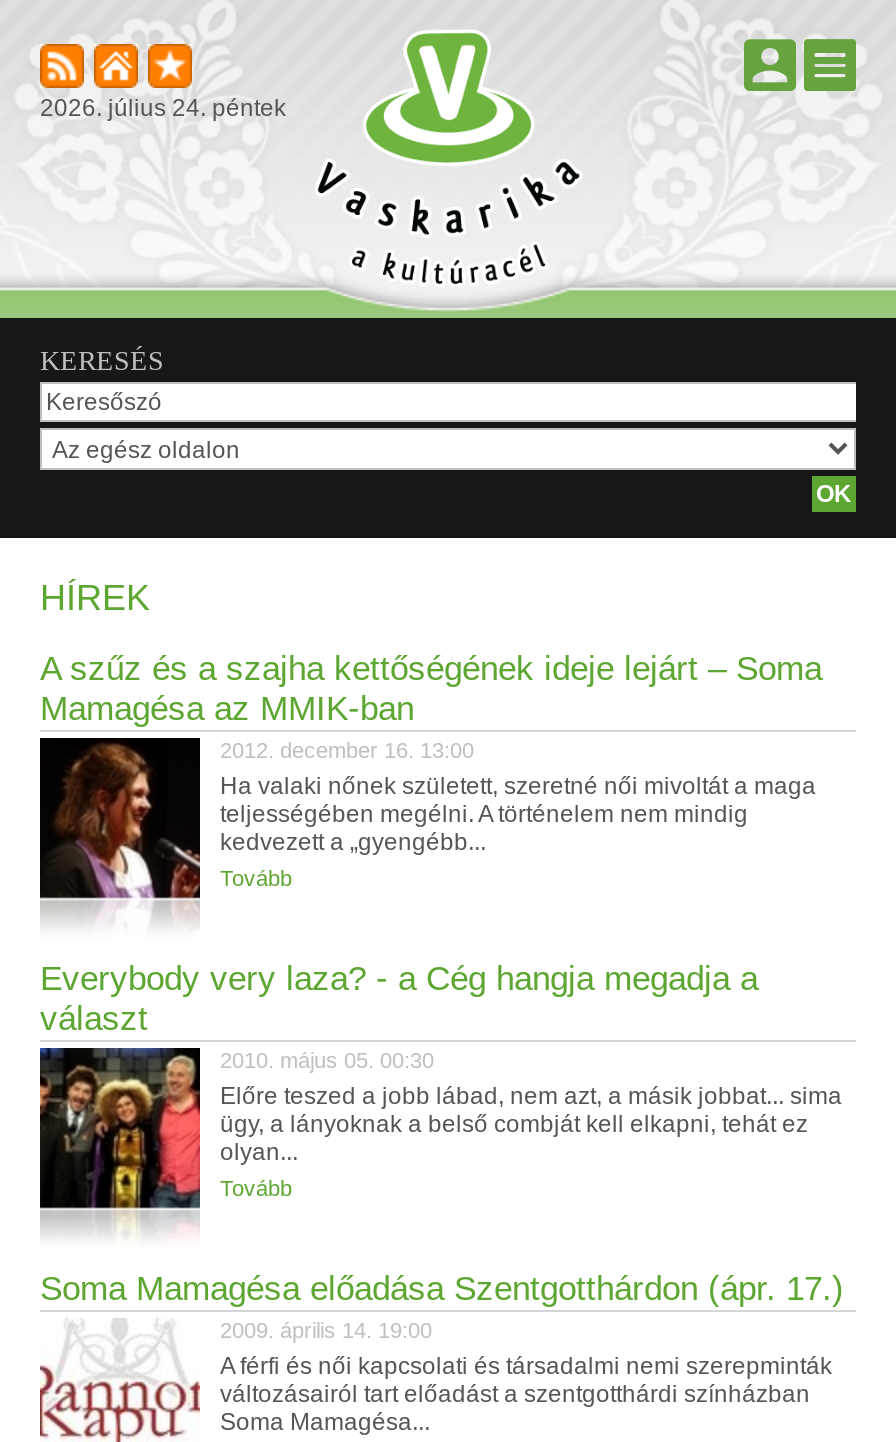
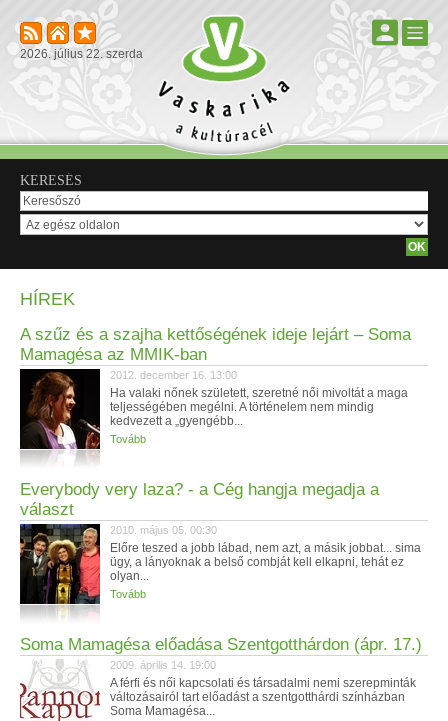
[40,94,286,122] 2026. július 24. péntek -> [20,47,143,61] 2026. július 22. szerda

